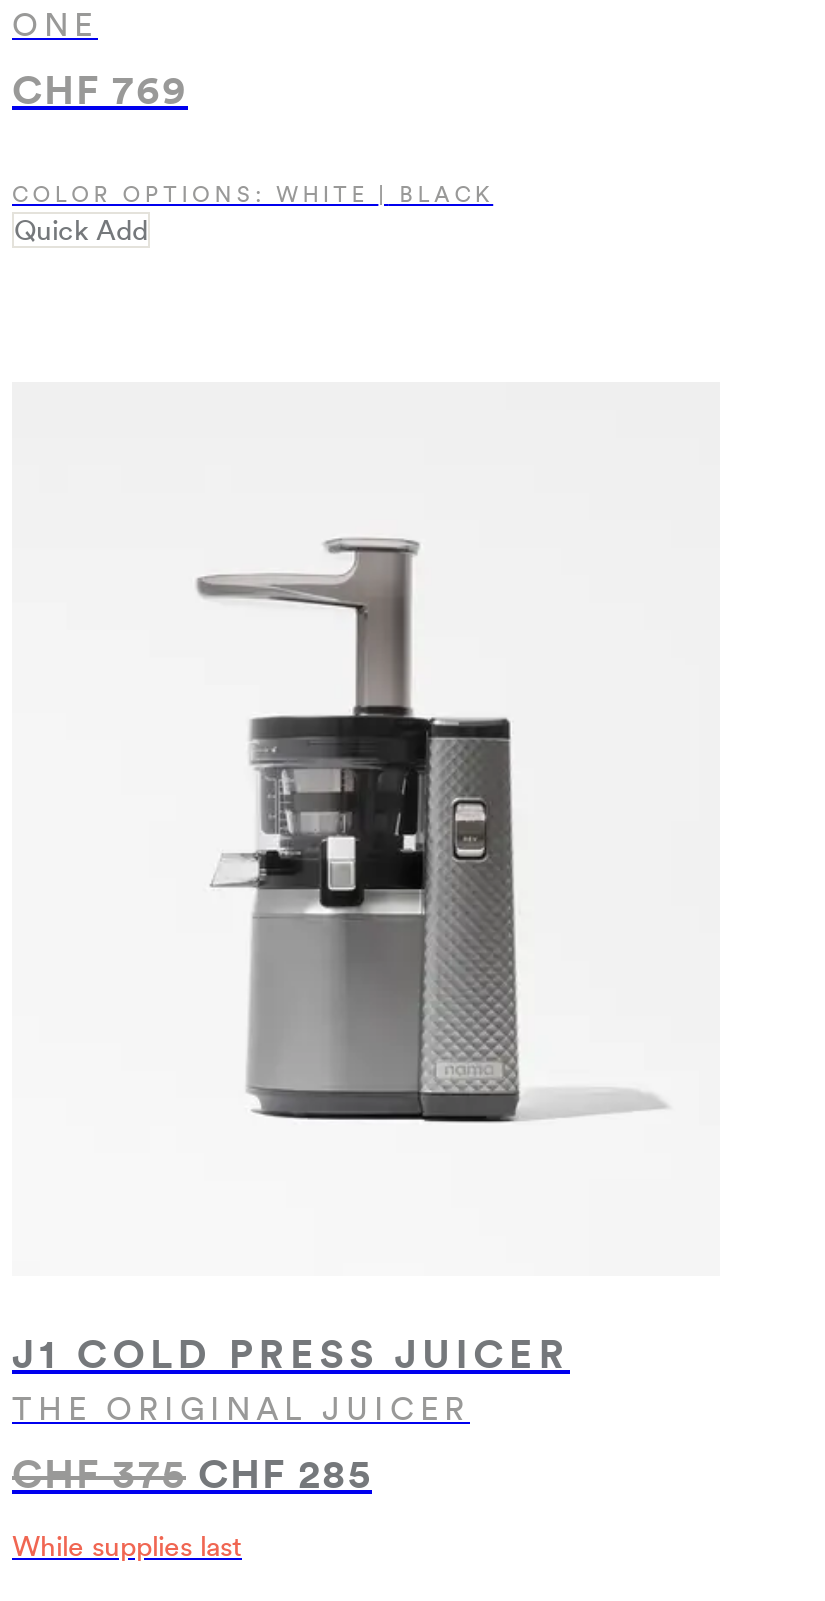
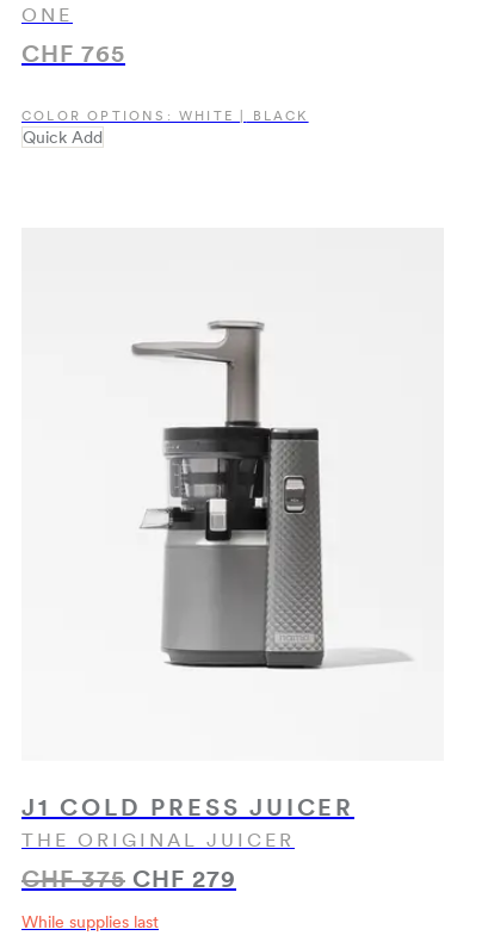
[12,65,188,113] CHF 769 -> [21,39,125,68] CHF 765
[12,1449,372,1497] CHF 375 CHF 285 -> [21,864,236,893] CHF 375 CHF 279

